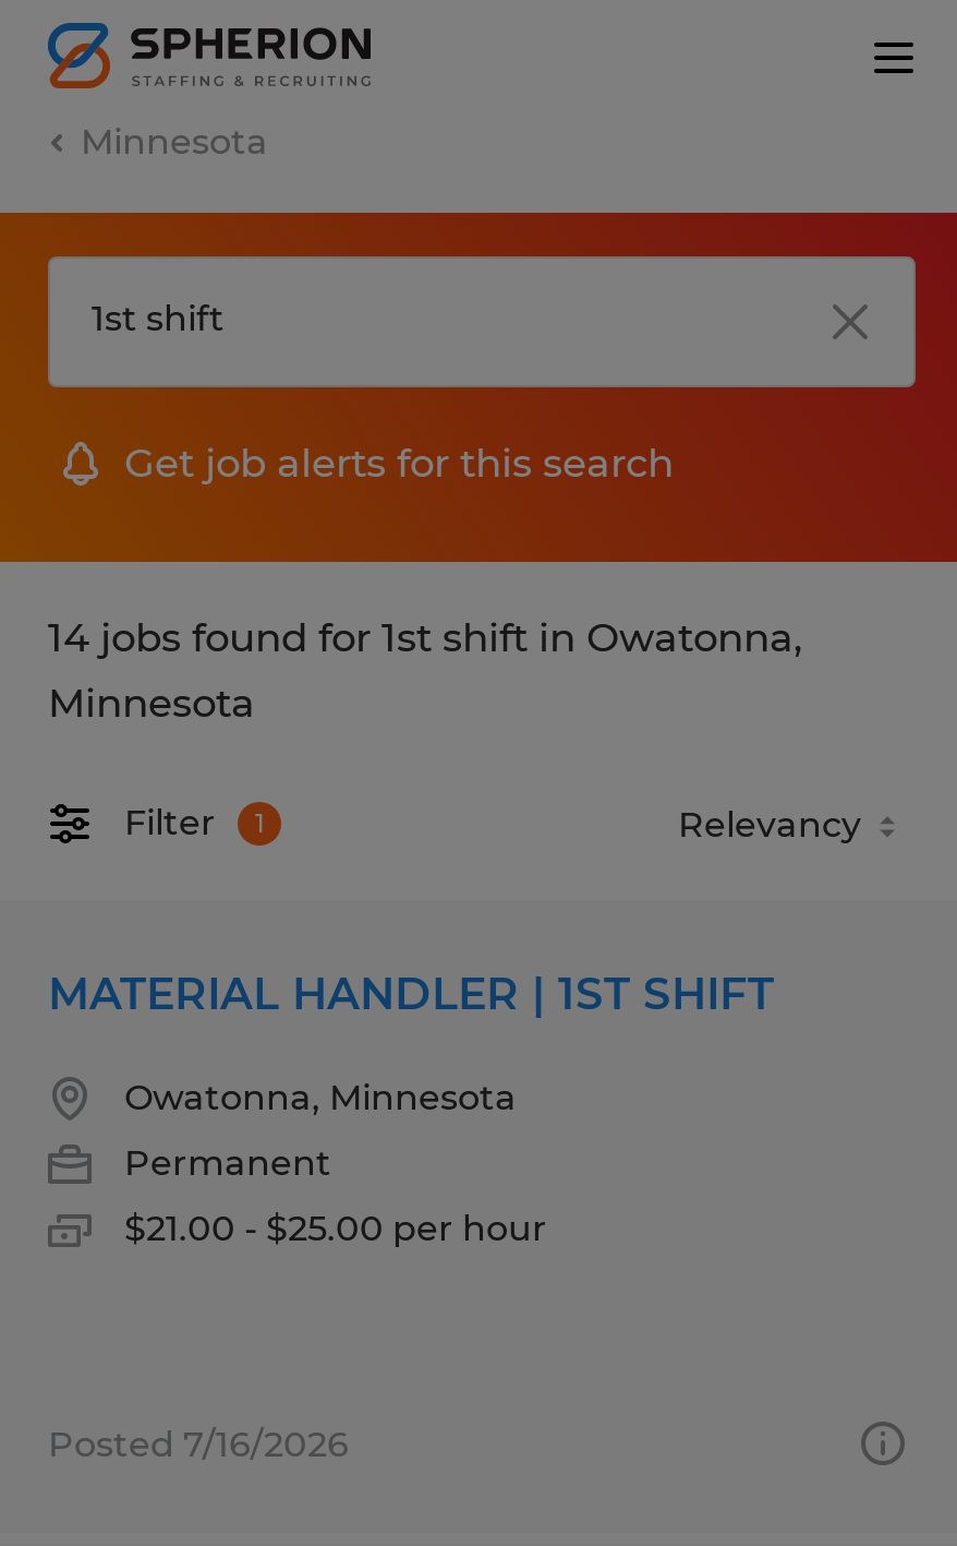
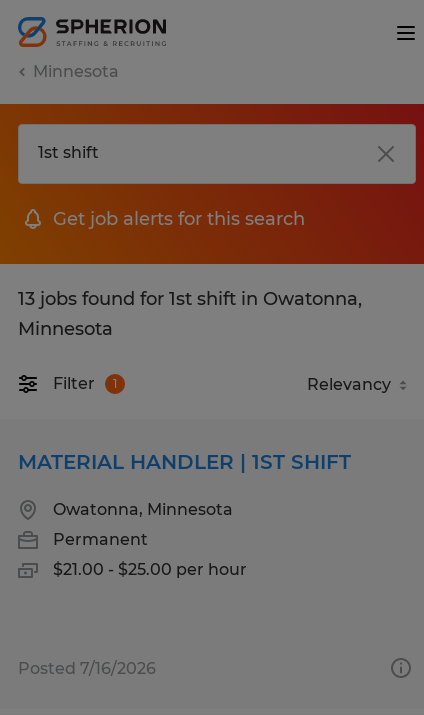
[48,614,802,662] 14 jobs found for 1st shift in Owatonna, -> [18,288,362,310] 13 jobs found for 1st shift in Owatonna,

